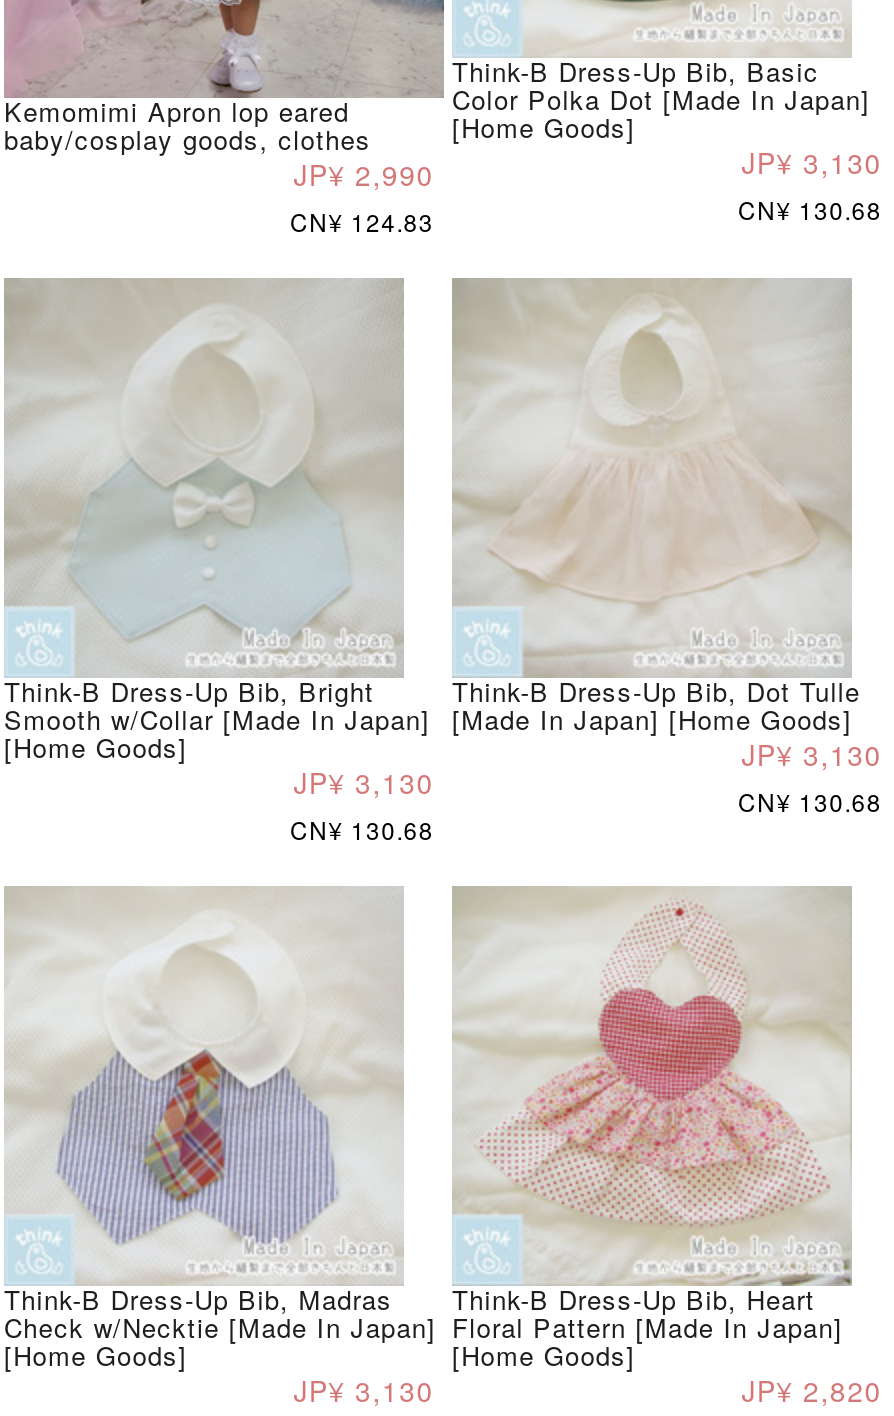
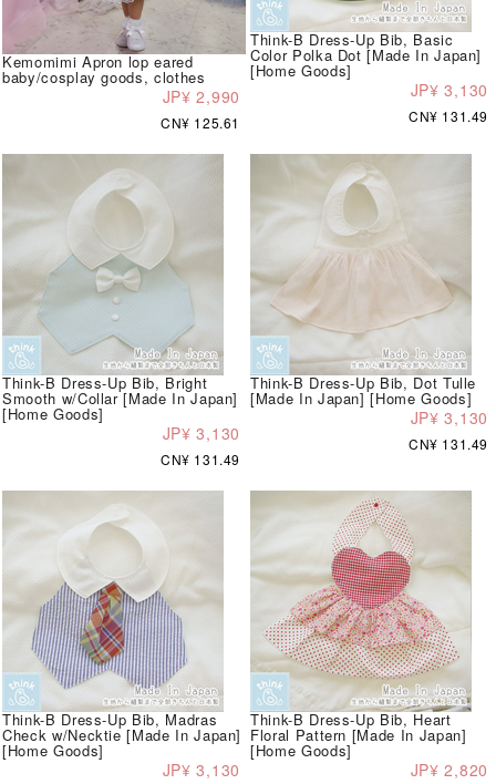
[738,192,882,226] CN¥ 130.68 -> [409,106,488,125] CN¥ 131.49
[290,204,434,238] CN¥ 124.83 -> [161,113,240,132] CN¥ 125.61
[738,784,882,818] CN¥ 130.68 -> [409,434,488,453] CN¥ 131.49
[290,812,434,846] CN¥ 130.68 -> [161,450,240,469] CN¥ 131.49

